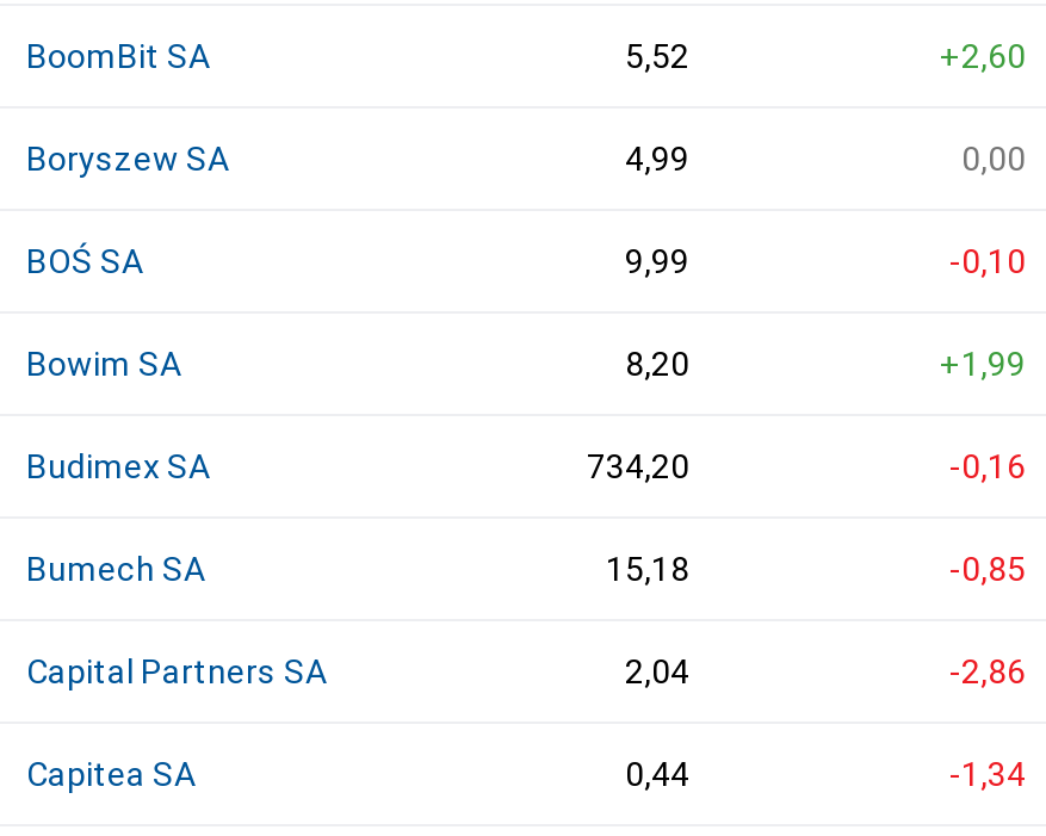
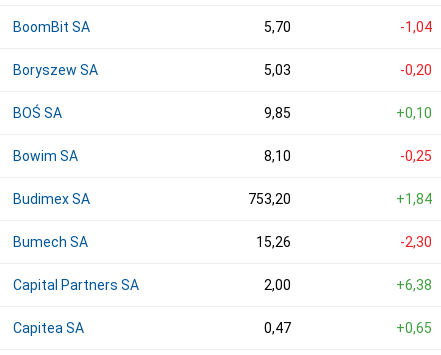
[625,37,689,75] 5,52 -> [264,19,291,35] 5,70
[940,37,1026,75] +2,60 -> [400,19,432,35] -1,04
[625,140,689,178] 4,99 -> [264,62,291,78] 5,03
[961,140,1026,178] 0,00 -> [400,62,432,78] -0,20
[625,242,689,280] 9,99 -> [264,105,291,121] 9,85
[949,242,1026,280] -0,10 -> [396,105,432,121] +0,10
[625,345,689,383] 8,20 -> [264,148,291,164] 8,10
[940,345,1026,383] +1,99 -> [400,148,432,164] -0,25
[587,447,689,485] 734,20 -> [248,191,291,207] 753,20
[949,447,1026,485] -0,16 -> [396,191,432,207] +1,84
[606,550,689,588] 15,18 -> [256,234,291,250] 15,26
[949,550,1026,588] -0,85 -> [400,234,432,250] -2,30
[625,652,689,691] 2,04 -> [264,277,291,293] 2,00
[949,652,1026,691] -2,86 -> [396,277,432,293] +6,38
[625,755,689,793] 0,44 -> [264,320,291,336] 0,47
[949,755,1026,793] -1,34 -> [396,320,432,336] +0,65

